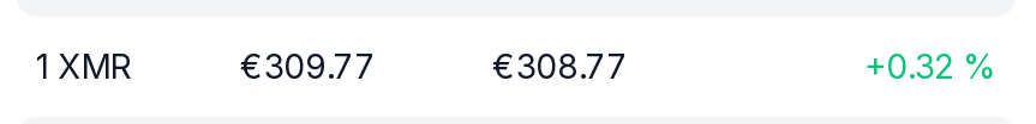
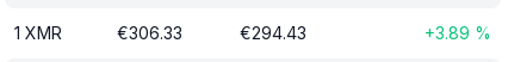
[240,45,377,86] €309.77 -> [117,23,182,43] €306.33
[492,45,629,86] €308.77 -> [240,23,306,43] €294.43
[864,45,996,86] +0.32% -> [425,23,491,43] +3.89%

